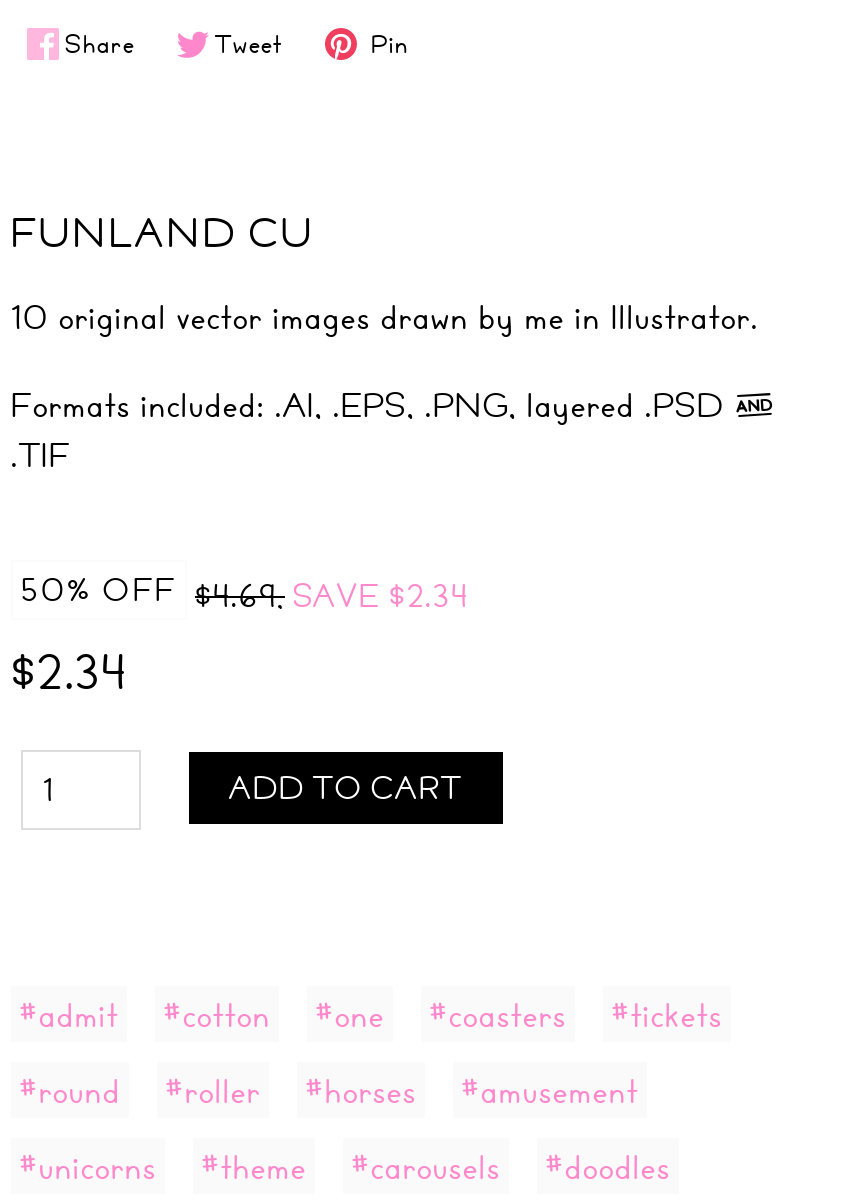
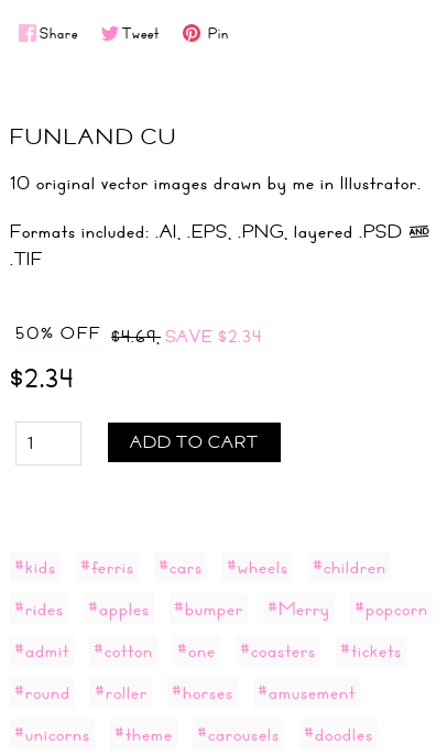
none -> [14,552,428,623] #kids | #ferris | #cars | #wheels | #children | #rides | #apples | #bumper | #Merry | #popcorn

